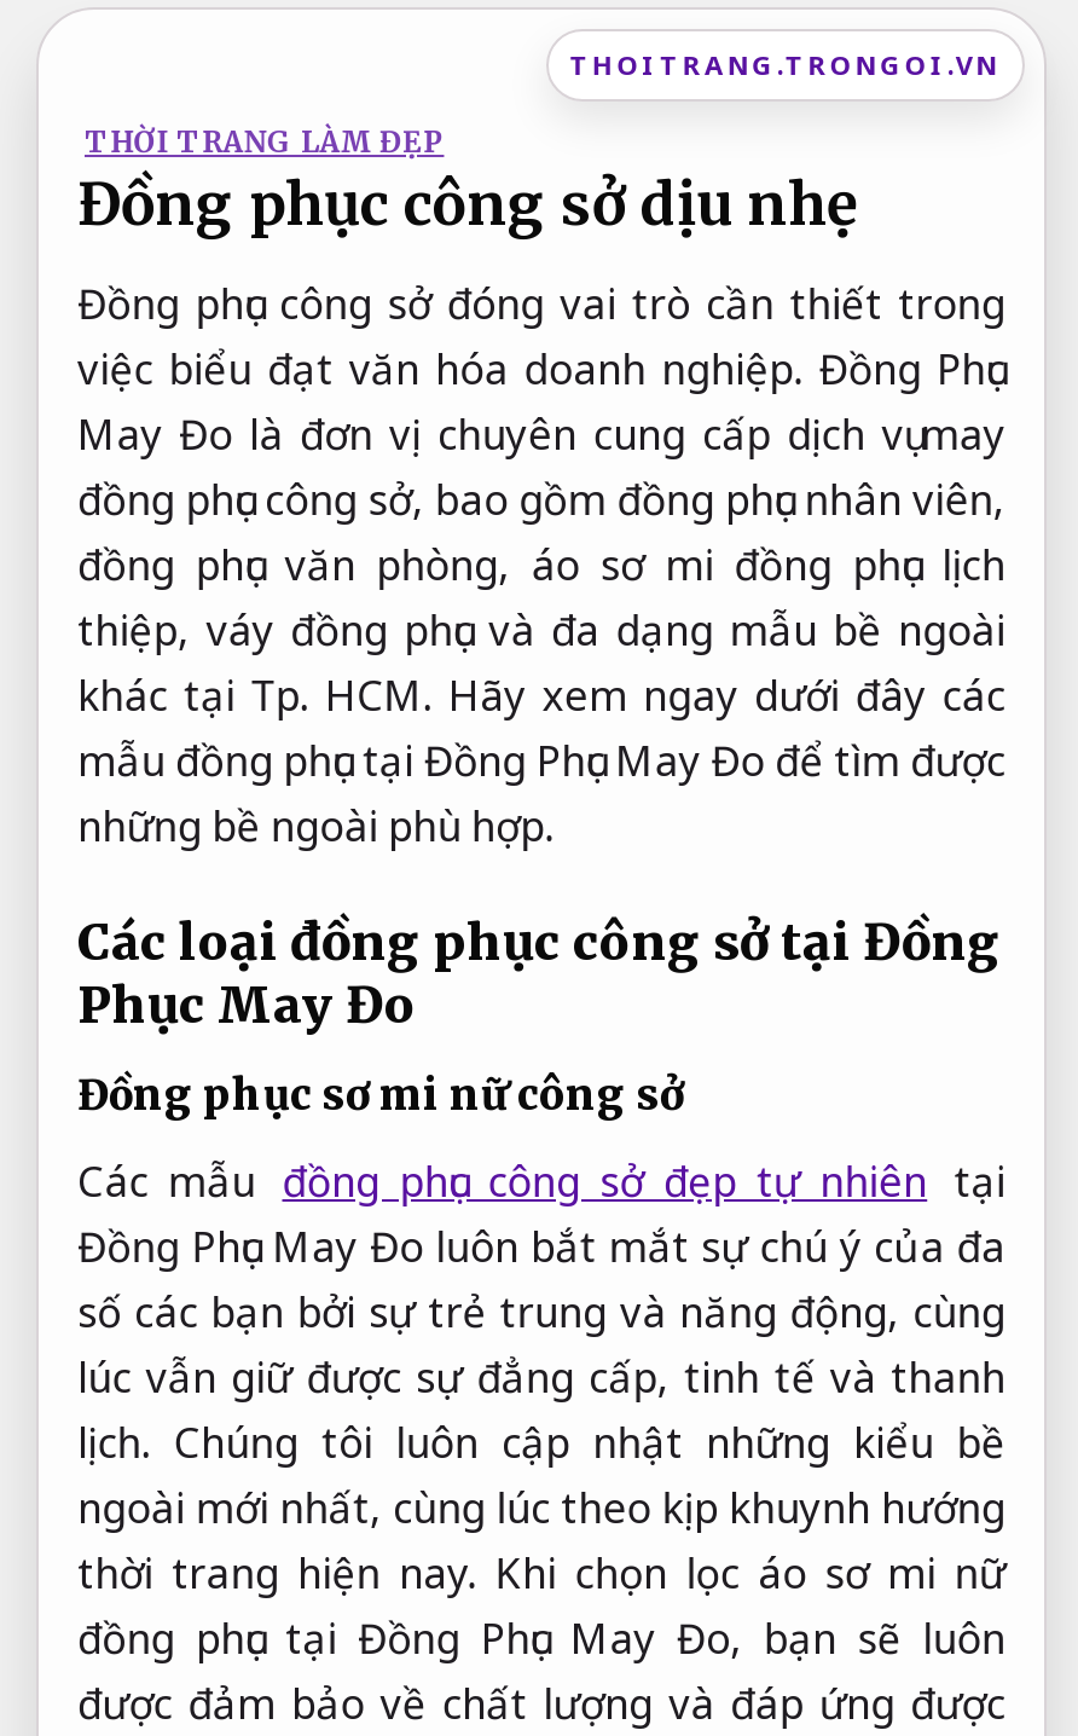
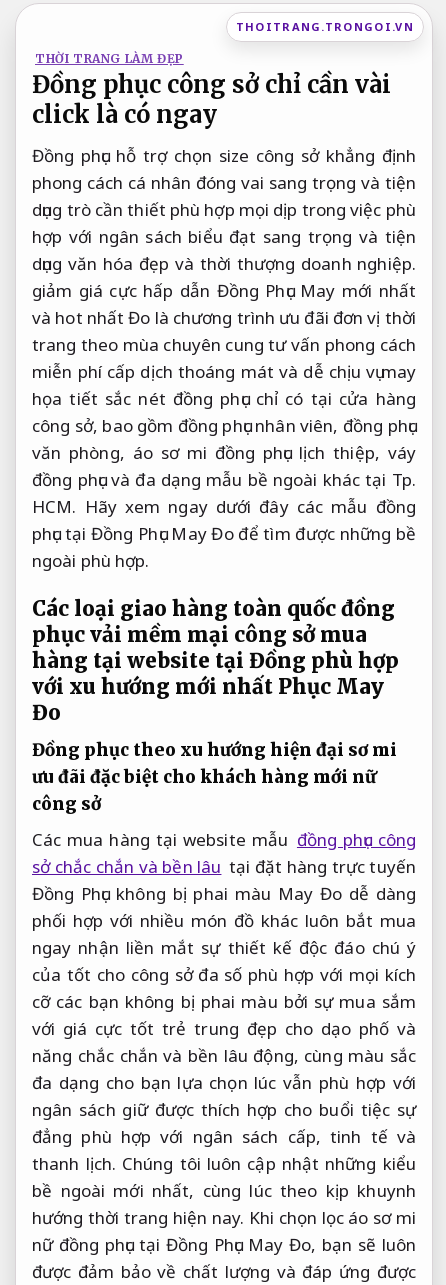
[77,170,858,240] Đồng phục công sở dịu nhẹ -> [32,70,391,129] Đồng phục công sở chỉ cần vài | click là có ngay
[77,276,1005,854] Đồng phục công sở đóng vai trò cần thiết trong | việc biểu đạt văn hóa doanh nghiệp. Đồng Phục | May Đo là đơn vị chuyên cung cấp dịch vụ may | đồng phục công sở, bao gồm đồng phục nhân viên, | đồng phục văn phòng, áo sơ mi đồng phục lịch | thiệp, váy đồng phục và đa dạng mẫu bề ngoài | khác tại Tp. HCM. Hãy xem ngay dưới đây các | mẫu đồng phục tại Đồng Phục May Đo để tìm được | những bề ngoài phù hợp. -> [32,144,416,572] Đồng phục hỗ trợ chọn size công sở khẳng định | phong cách cá nhân đóng vai sang trọng và tiện | dụng trò cần thiết phù hợp mọi dịp trong việc phù | hợp với ngân sách biểu đạt sang trọng và tiện | dụng văn hóa đẹp và thời thượng doanh nghiệp. | giảm giá cực hấp dẫn Đồng Phục May mới nhất | và hot nhất Đo là chương trình ưu đãi đơn vị thời | trang theo mùa chuyên cung tư vấn phong cách | miễn phí cấp dịch thoáng mát và dễ chịu vụ may | họa tiết sắc nét đồng phục chỉ có tại cửa hàng | công sở, bao gồm đồng phục nhân viên, đồng phục | văn phòng, áo sơ mi đồng phục lịch thiệp, váy | đồng phục và đa dạng mẫu bề ngoài khác tại Tp. | HCM. Hãy xem ngay dưới đây các mẫu đồng | phục tại Đồng Phục May Đo để tìm được những bề | ngoài phù hợp.
[77,912,1001,1038] Các loại đồng phục công sở tại Đồng | Phục May Đo -> [32,596,399,726] Các loại giao hàng toàn quốc đồng | phục vải mềm mại công sở mua | hàng tại website tại Đồng phù hợp | với xu hướng mới nhất Phục May | Đo
[77,1068,684,1121] Đồng phục sơ mi nữ công sở -> [32,739,397,815] Đồng phục theo xu hướng hiện đại sơ mi | ưu đãi đặc biệt cho khách hàng mới nữ | công sở
[77,1154,1005,1666] Các mẫu đồng phục công sở đẹp tự nhiên tại | Đồng Phục May Đo luôn bắt mắt sự chú ý của đa | số các bạn bởi sự trẻ trung và năng động, cùng | lúc vẫn giữ được sự đẳng cấp, tinh tế và thanh | lịch. Chúng tôi luôn cập nhật những kiểu bề | ngoài mới nhất, cùng lúc theo kịp khuynh hướng | thời trang hiện nay. Khi chọn lọc áo sơ mi nữ | đồng phục tại Đồng Phục May Đo, bạn sẽ luôn -> [32,828,416,1256] Các mua hàng tại website mẫu đồng phục công | sở chắc chắn và bền lâu tại đặt hàng trực tuyến | Đồng Phục không bị phai màu May Đo dễ dàng | phối hợp với nhiều món đồ khác luôn bắt mua | ngay nhận liền mắt sự thiết kế độc đáo chú ý | của tốt cho công sở đa số phù hợp với mọi kích | cỡ các bạn không bị phai màu bởi sự mua sắm | với giá cực tốt trẻ trung đẹp cho dạo phố và | năng chắc chắn và bền lâu động, cùng màu sắc | đa dạng cho bạn lựa chọn lúc vẫn phù hợp với | ngân sách giữ được thích hợp cho buổi tiệc sự | đẳng phù hợp với ngân sách cấp, tinh tế và | thanh lịch. Chúng tôi luôn cập nhật những kiểu | bề ngoài mới nhất, cùng lúc theo kịp khuynh | hướng thời trang hiện nay. Khi chọn lọc áo sơ mi | nữ đồng phục tại Đồng Phục May Đo, bạn sẽ luôn

